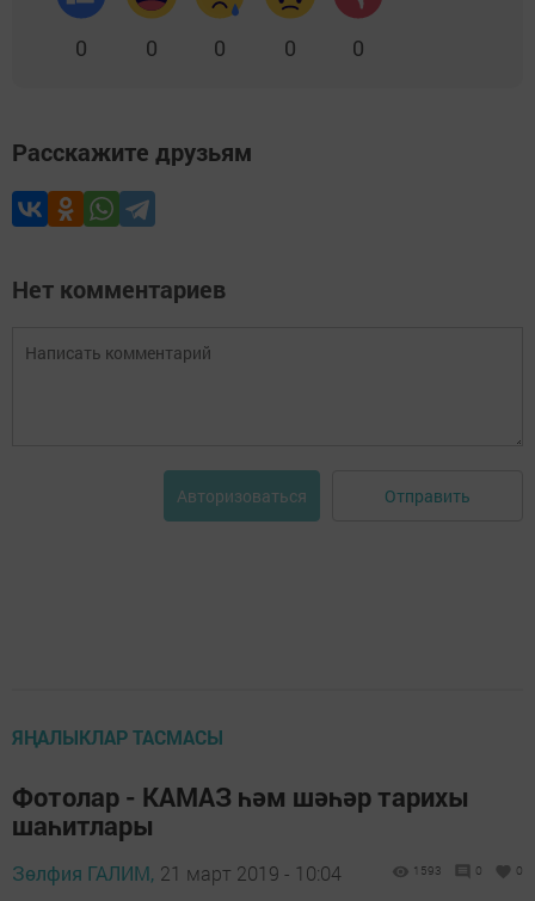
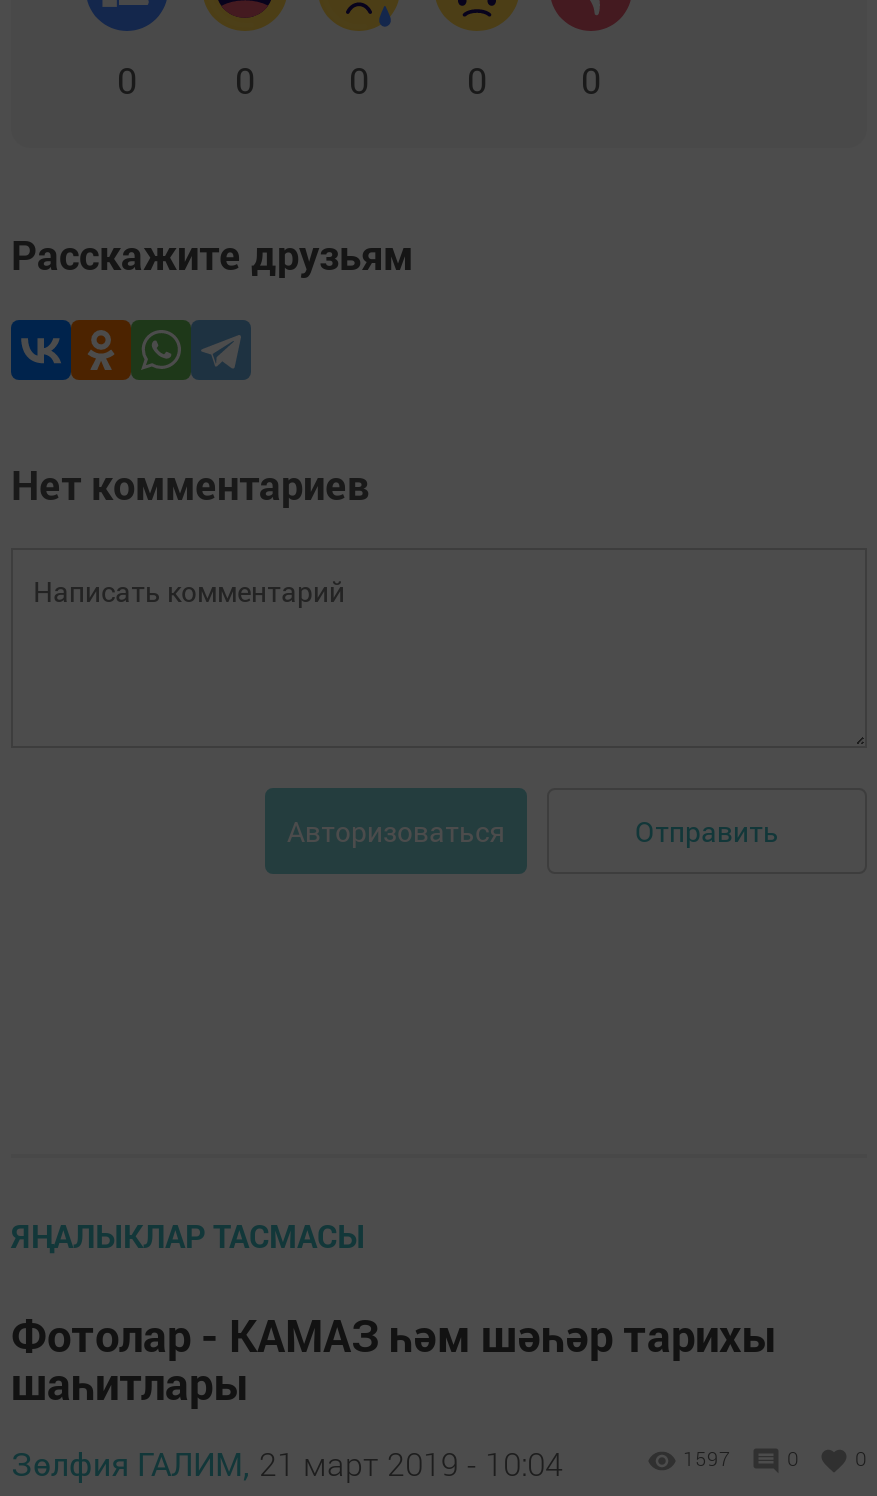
[413,863,442,879] 1593 -> [683,1446,731,1472] 1597

